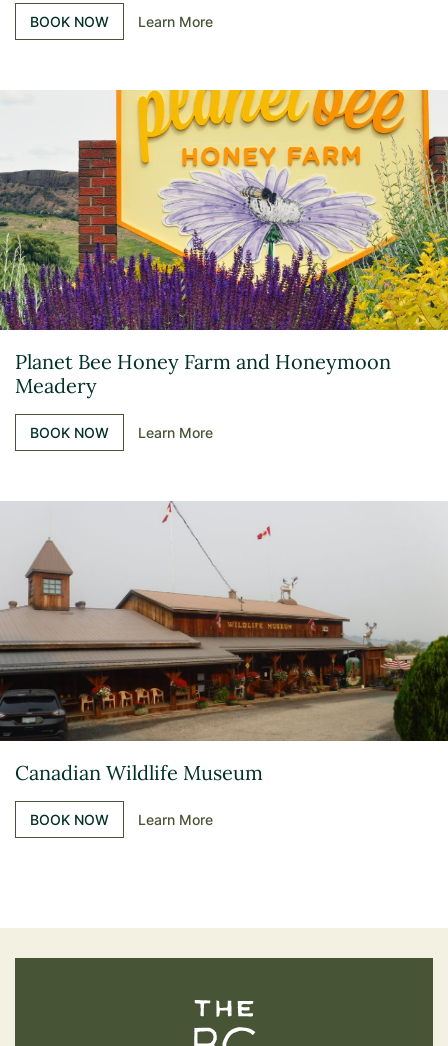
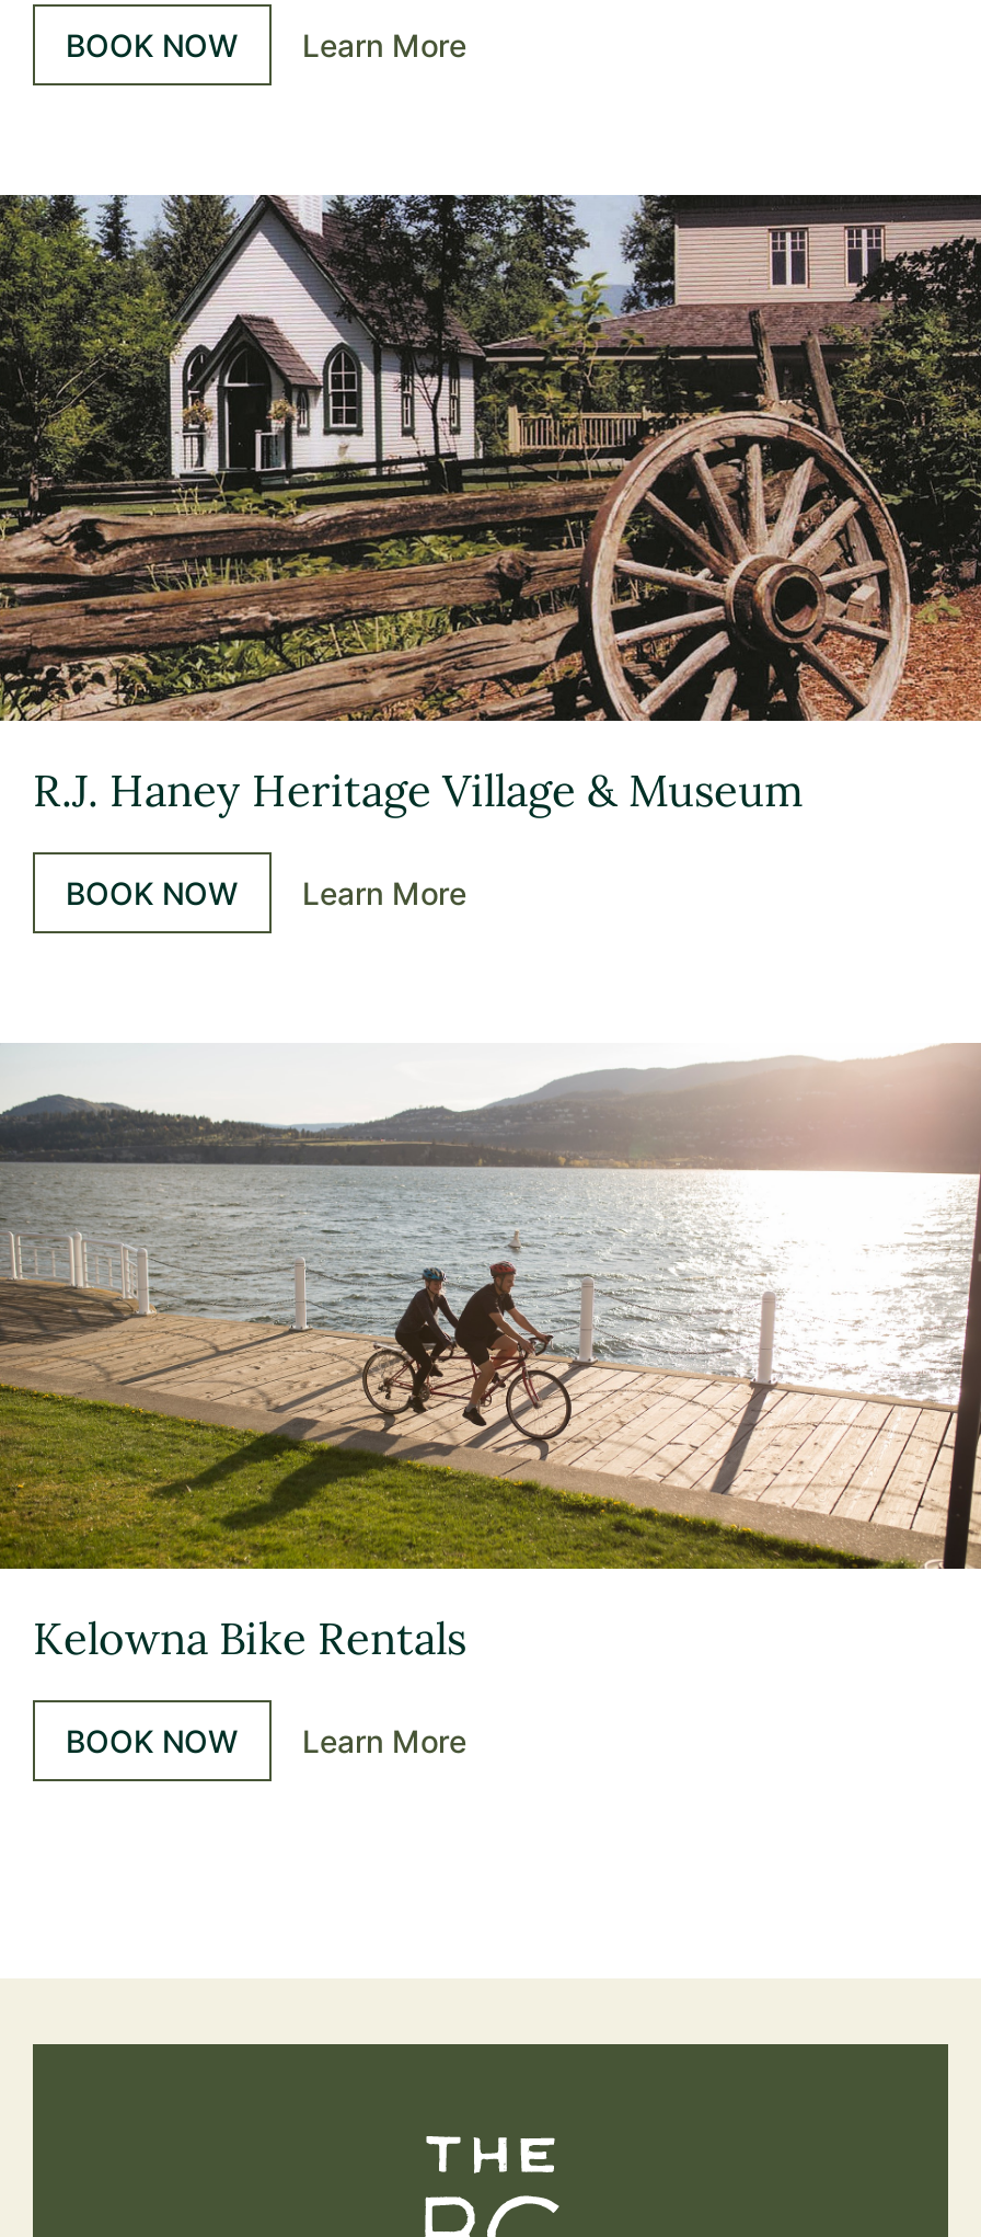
[3,89,445,398] [image] | Planet Bee Honey Farm and Honeymoon | Meadery -> [7,193,974,817] [image] | R.J. Haney Heritage Village & Museum
[3,501,445,785] [image] | Canadian Wildlife Museum -> [7,1043,974,1665] [image] | Kelowna Bike Rentals

